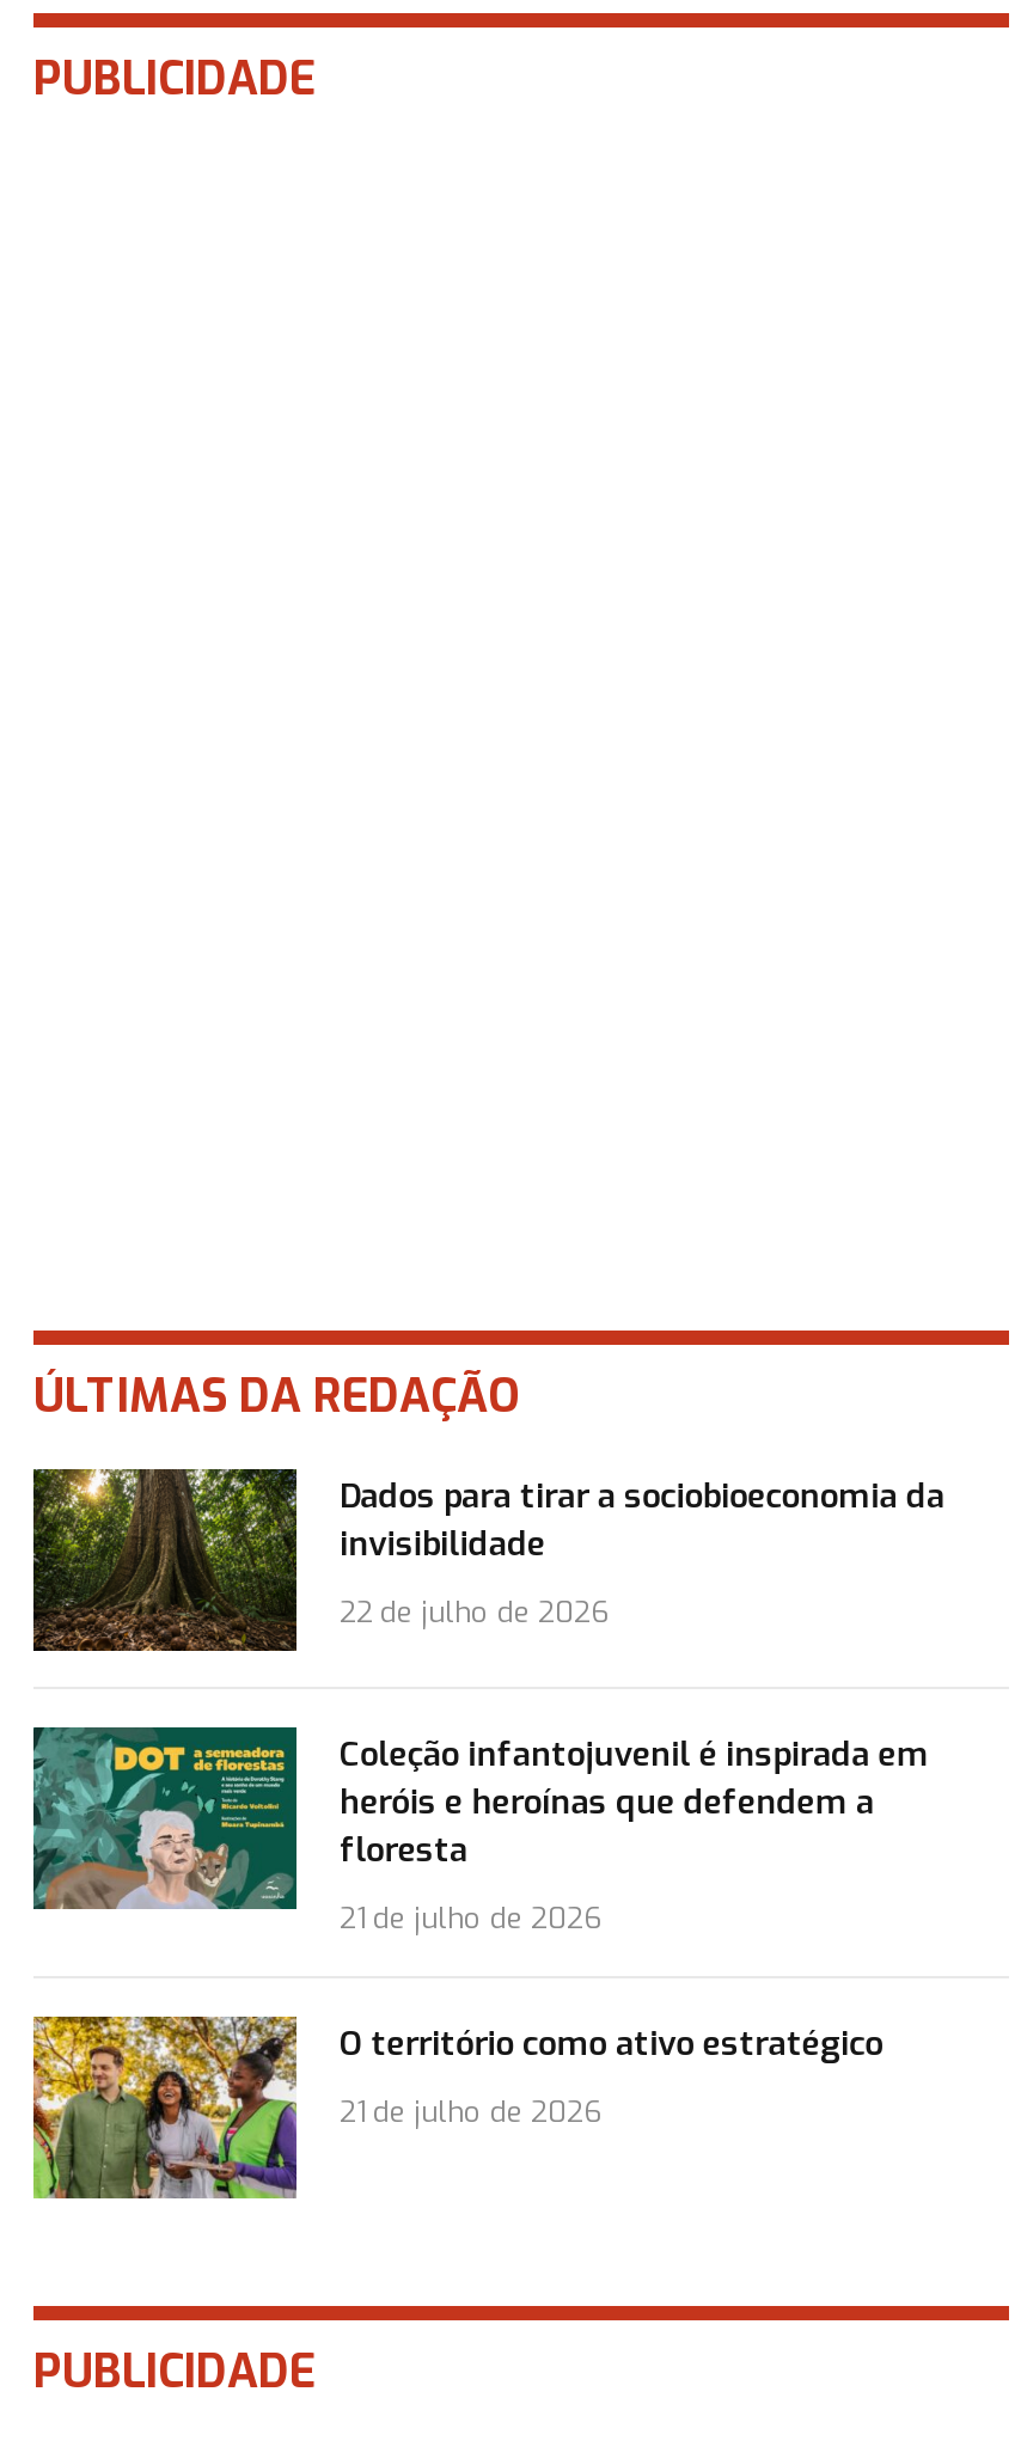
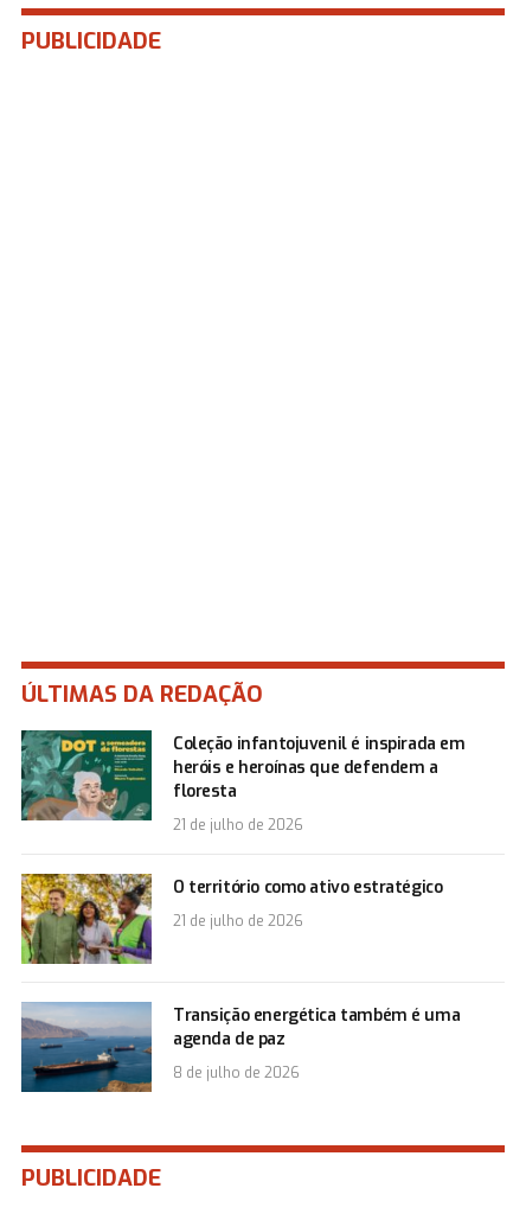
[31,1467,944,1653] [image] | Dados para tirar a sociobioeconomia da | invisibilidade | 22 de julho de 2026 -> none
moved [29,1725,929,2131] -> [19,729,465,931]: [image] | Coleção infantojuvenil é inspirada em | heróis e heroínas que defendem a | floresta | 21 de julho de 2026 | O território como ativo estratégico | 21 de julho de 2026
none -> [20,1001,460,1093] [image] | Transição energética também é uma | agenda de paz | 8 de julho de 2026

